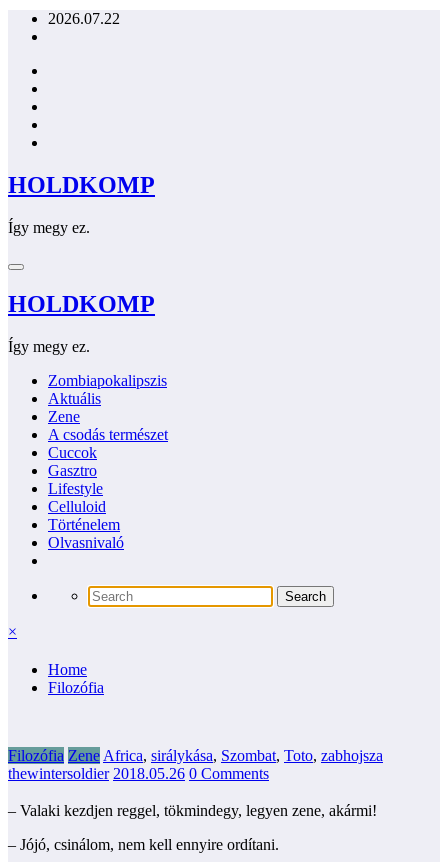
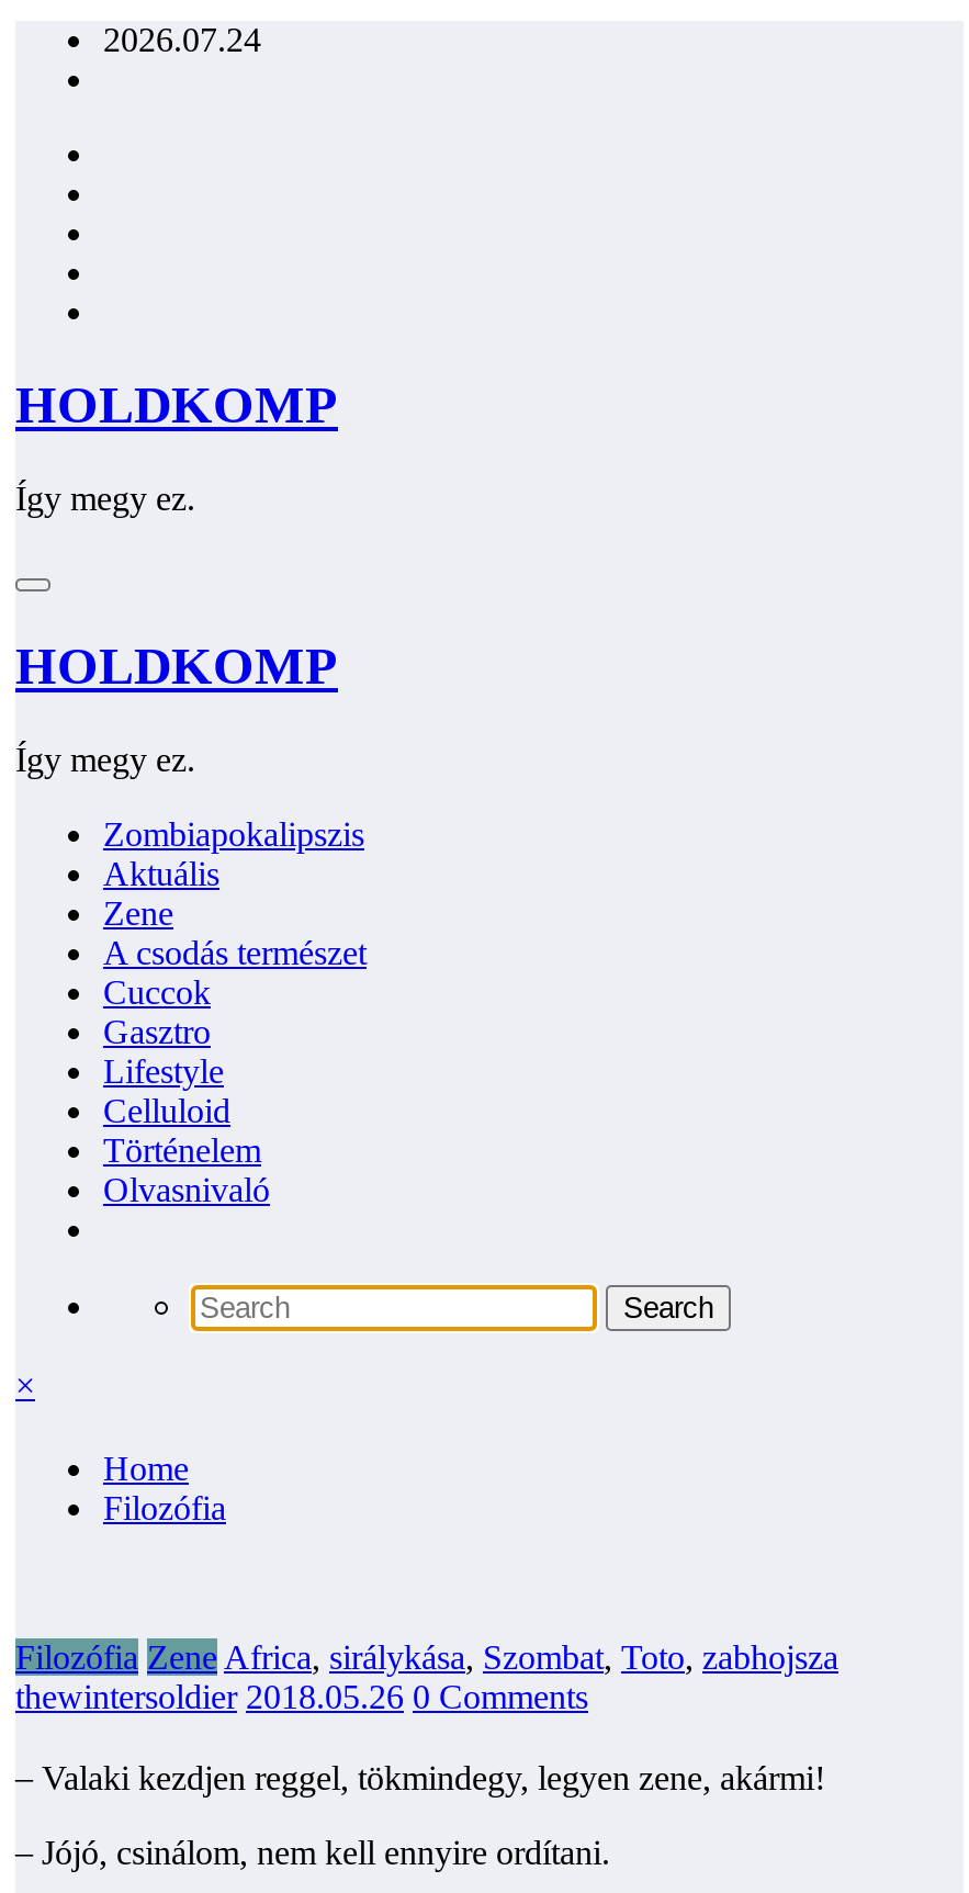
[48,10,120,27] 2026.07.22 -> [103,21,261,58] 2026.07.24

